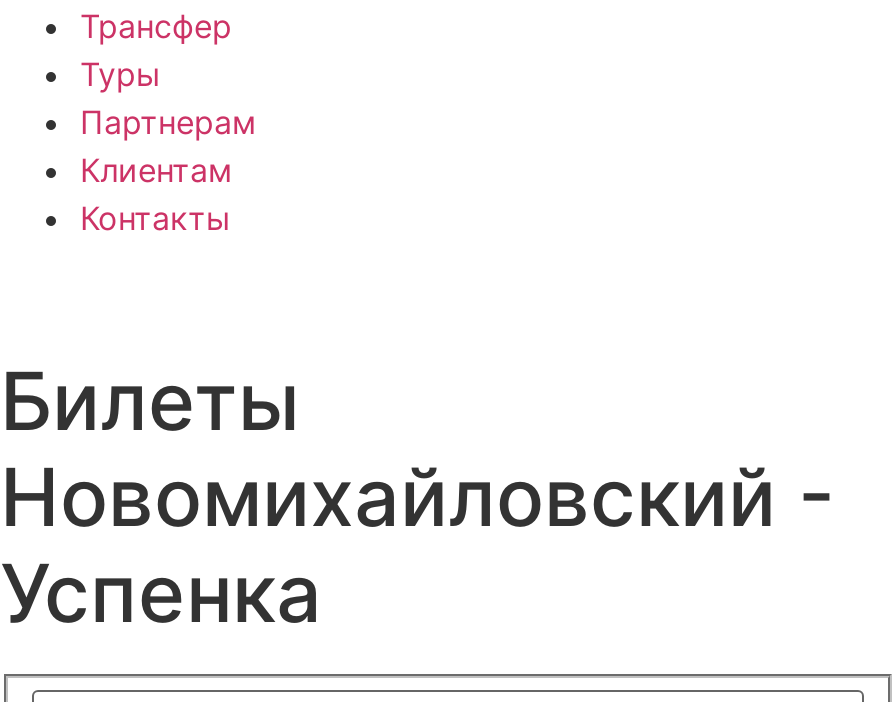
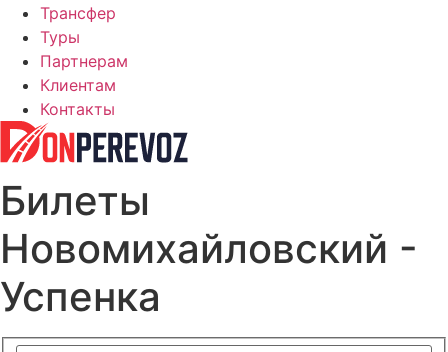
none -> [3,120,189,164] [image]

